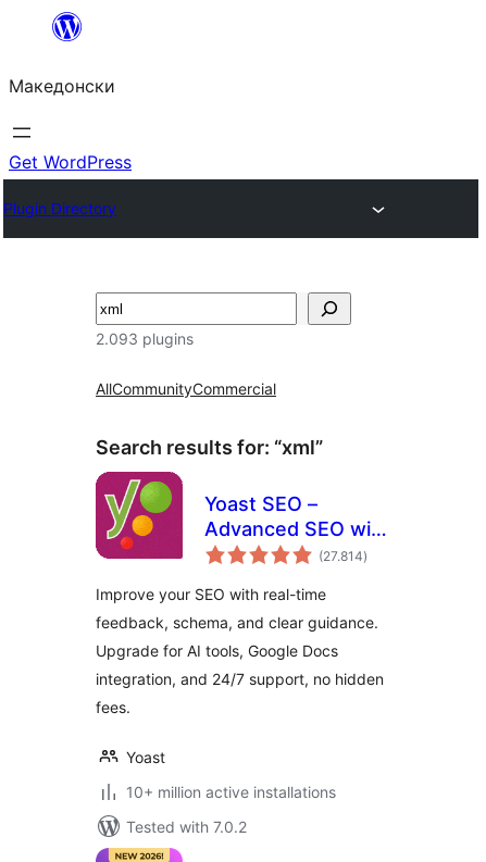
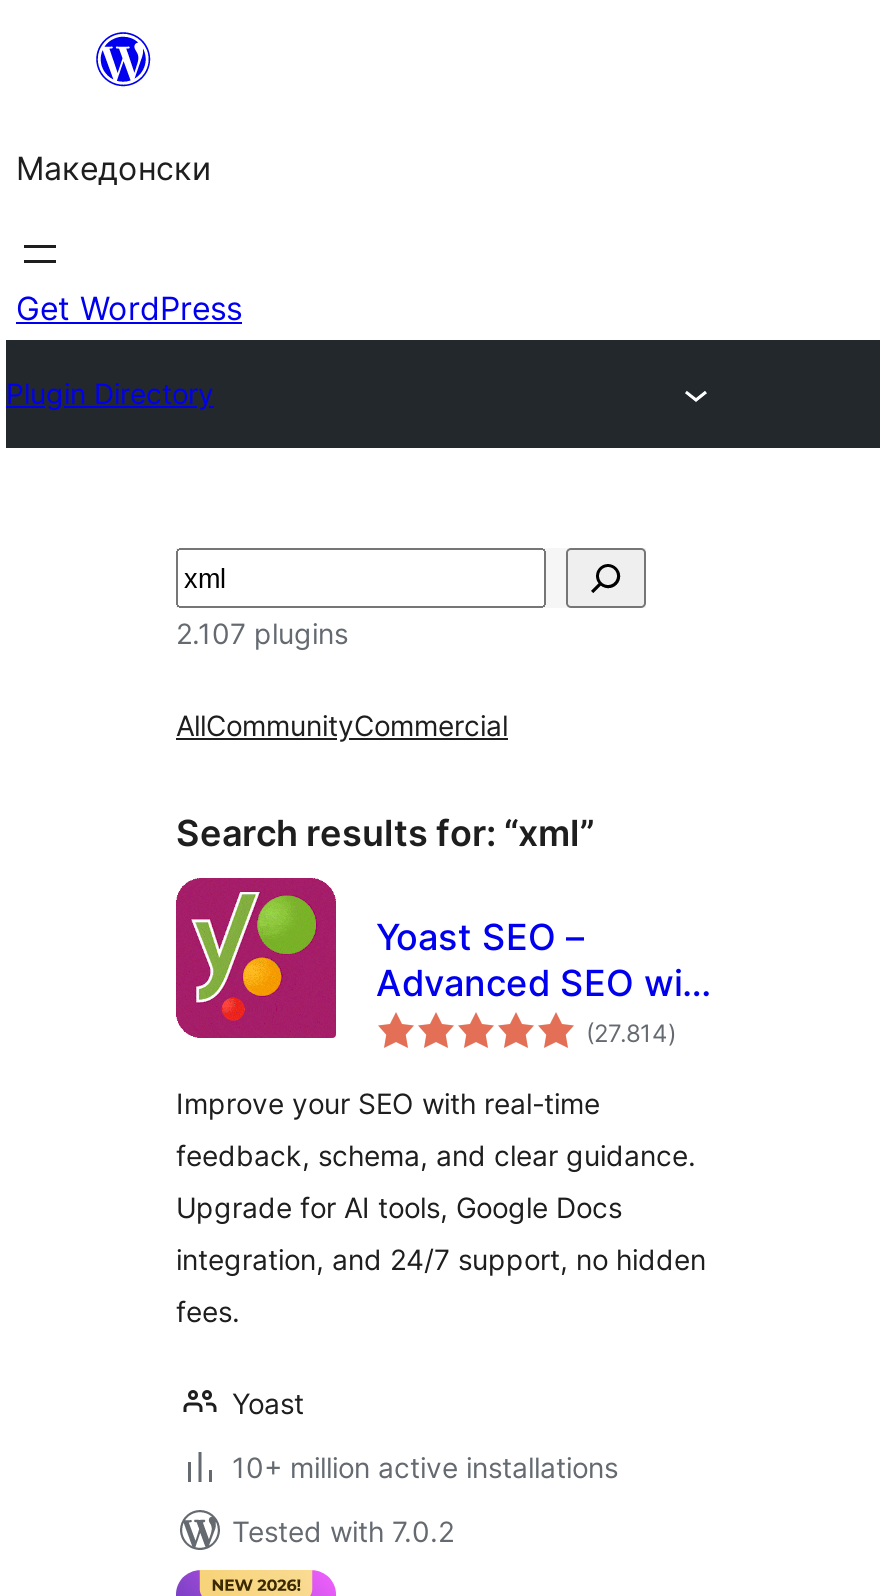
[96,329,194,348] 2.093 plugins -> [176,616,348,650] 2.107 plugins

